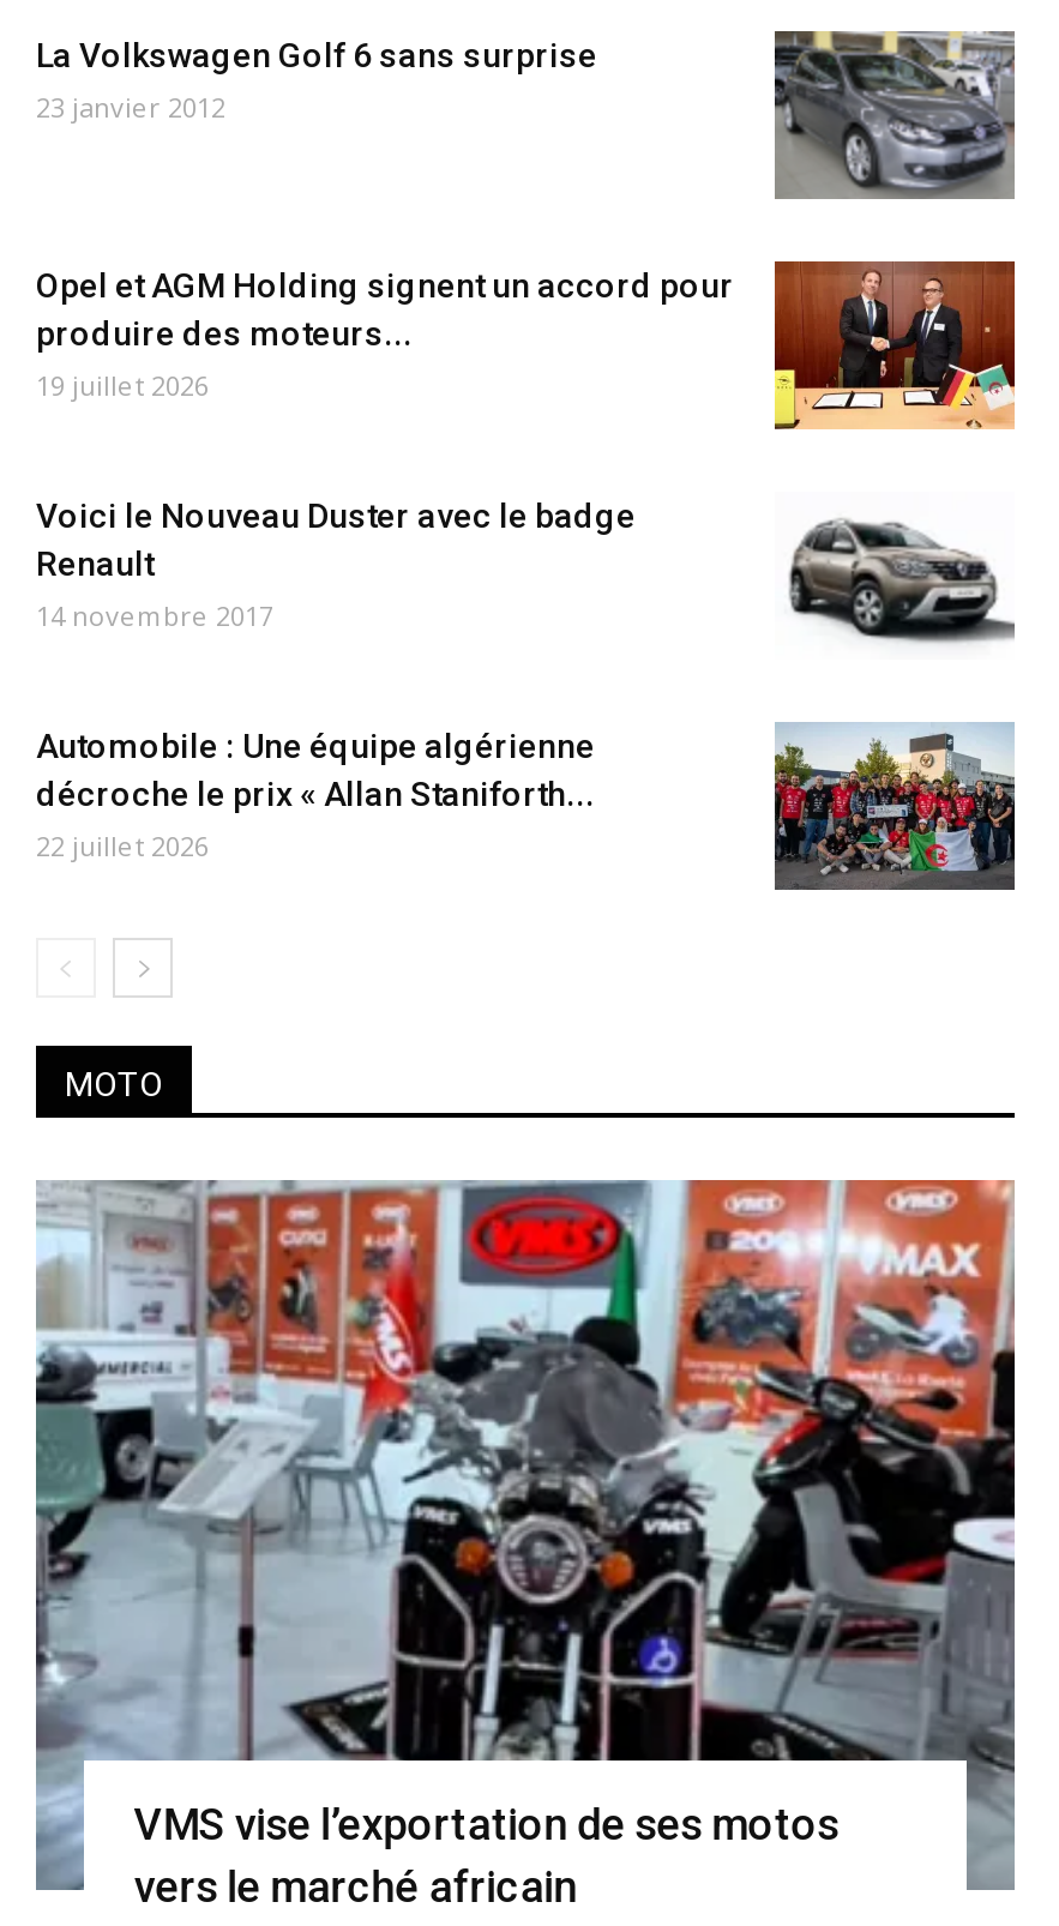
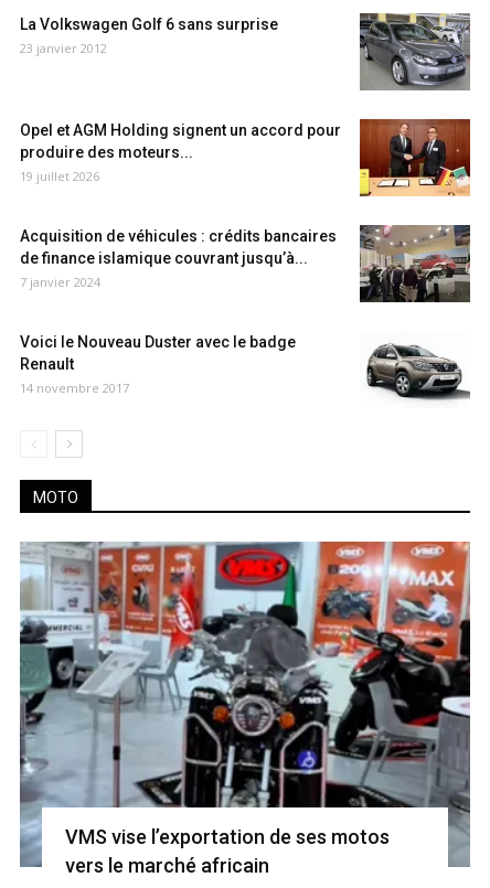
none -> [20,225,471,303] [image] | Acquisition de véhicules : crédits bancaires | de finance islamique couvrant jusqu’à... | 7 janvier 2024
moved [36,495,636,632] -> [20,333,296,395]: Voici le Nouveau Duster avec le badge | Renault | 14 novembre 2017
[36,726,595,862] Automobile : Une équipe algérienne | décroche le prix « Allan Staniforth... | 22 juillet 2026 -> none
[772,722,1017,890] [image] -> none

